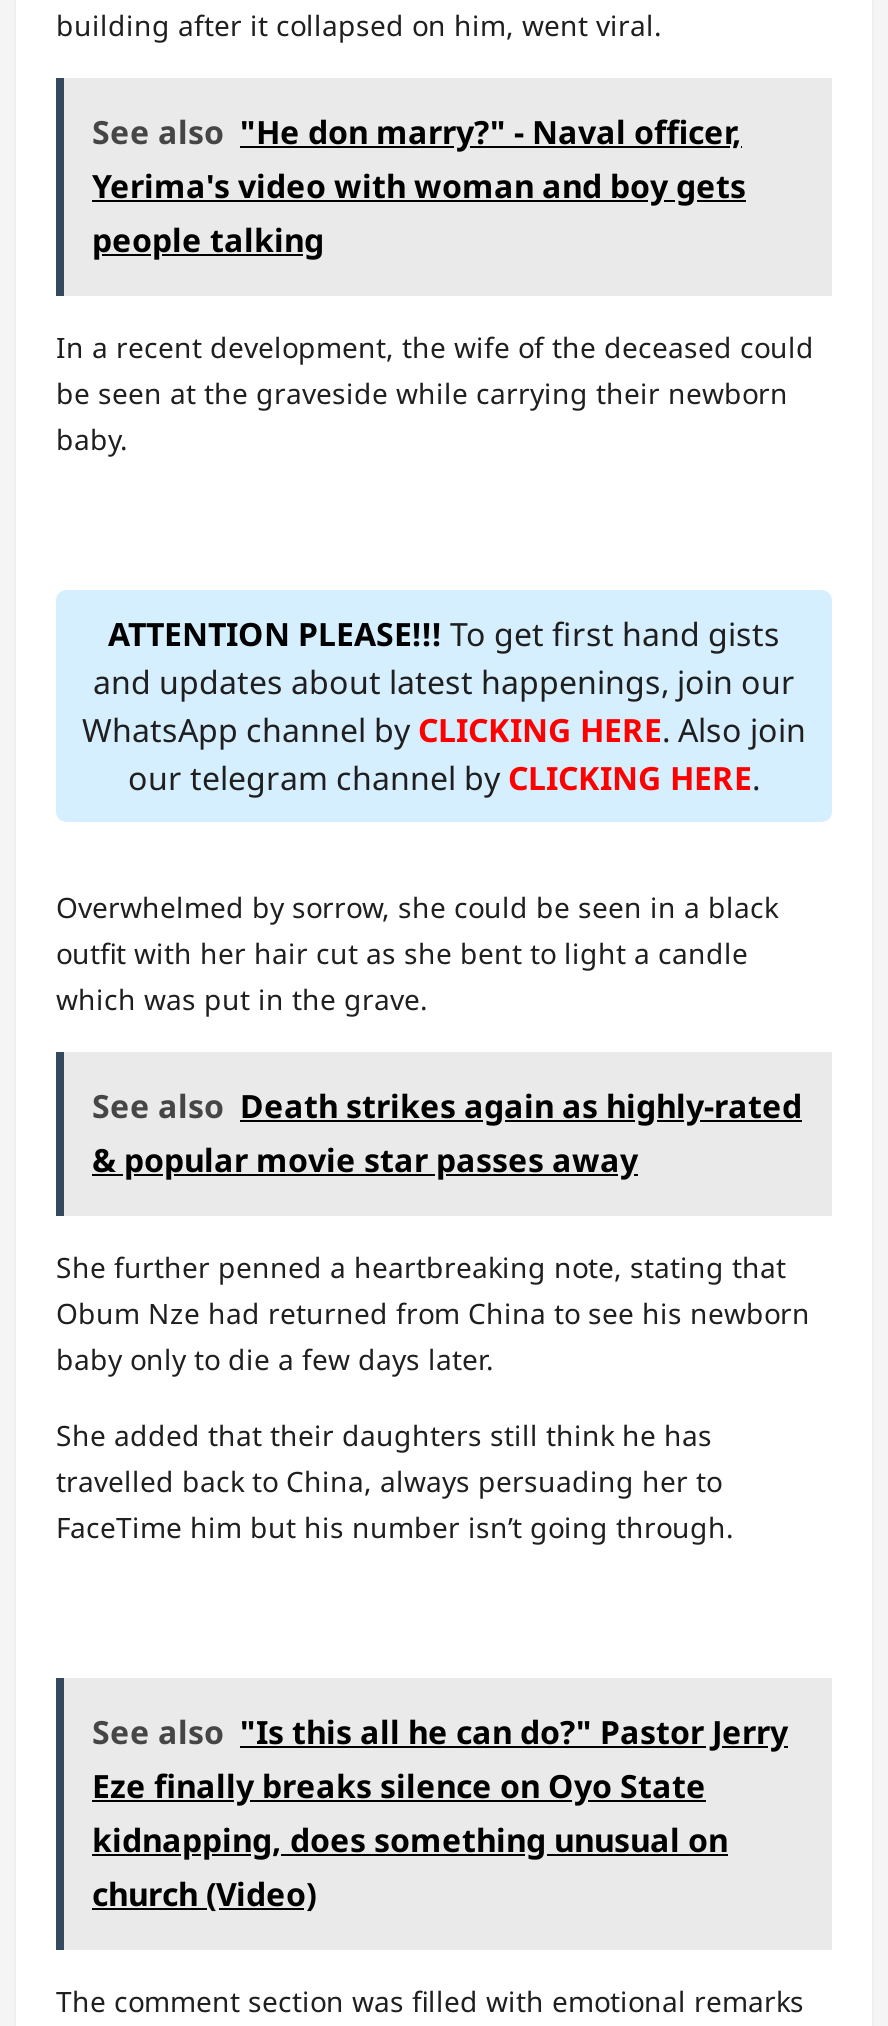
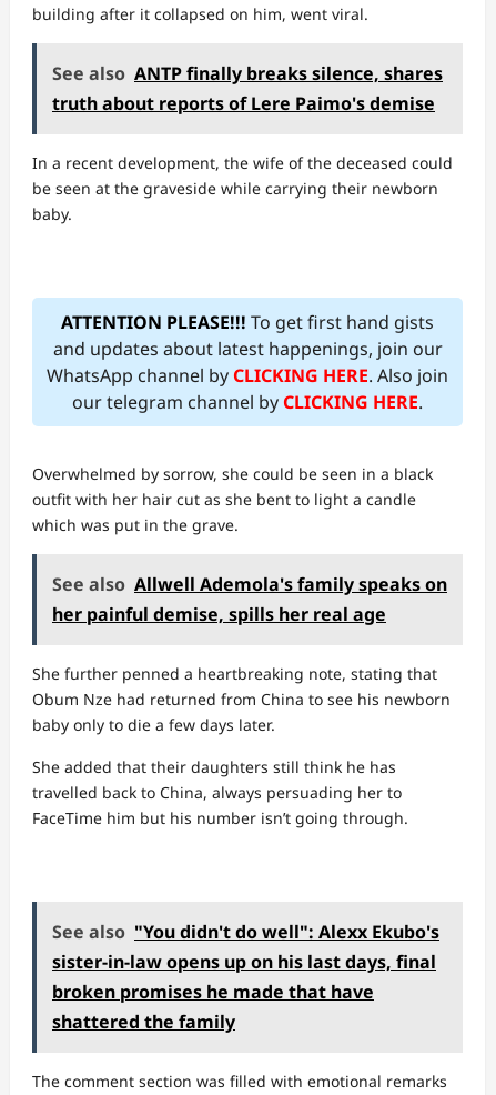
[92,110,746,262] See also "He don marry?" - Naval officer, | Yerima's video with woman and boy gets | people talking -> [52,61,443,115] See also ANTP finally breaks silence, shares | truth about reports of Lere Paimo's demise
[92,1084,802,1182] See also Death strikes again as highly-rated | & popular movie star passes away -> [52,572,447,626] See also Allwell Ademola's family speaks on | her painful demise, spills her real age
[92,1710,788,1916] See also "Is this all he can do?" Pastor Jerry | Eze finally breaks silence on Oyo State | kidnapping, does something unusual on | church (Video) -> [52,920,439,1034] See also "You didn't do well": Alexx Ekubo's | sister-in-law opens up on his last days, final | broken promises he made that have | shattered the family

